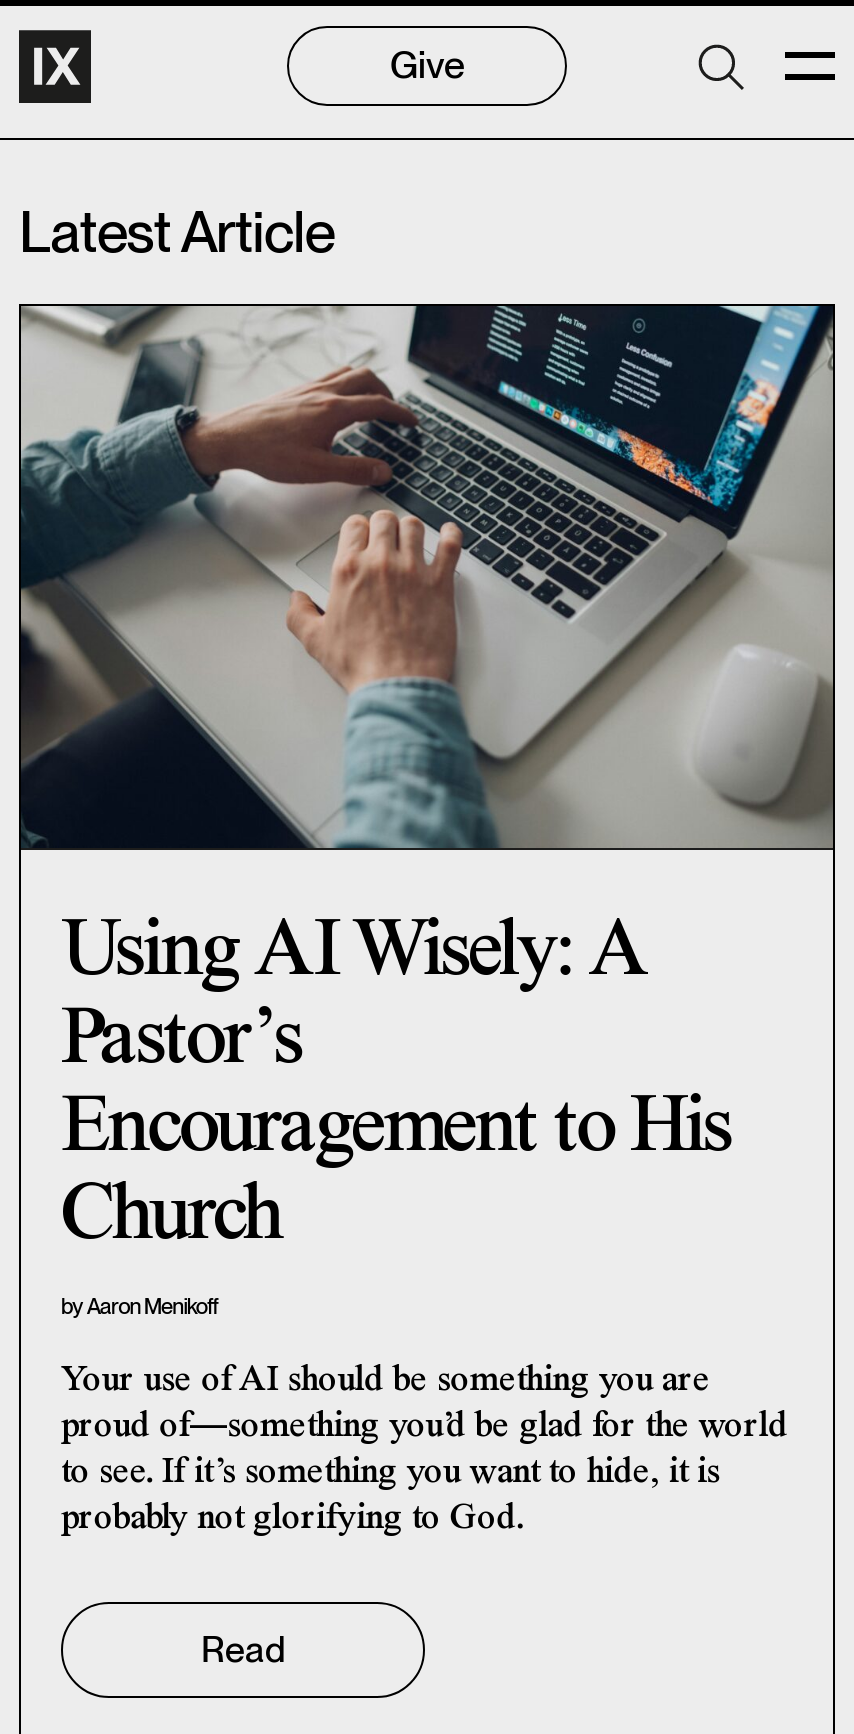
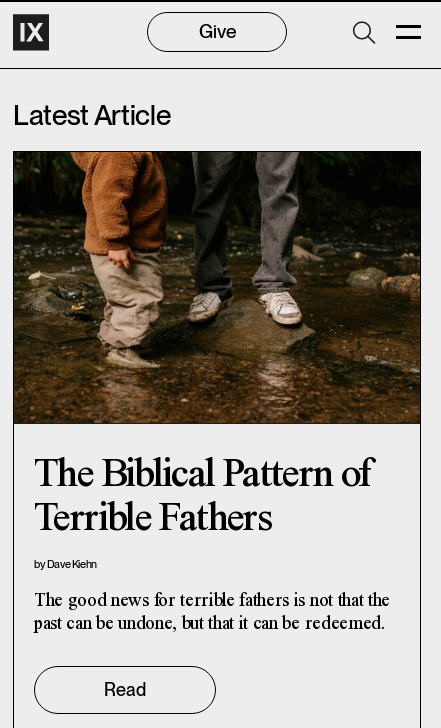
[19,304,835,1320] [image] | Using AI Wisely: A | Pastor’s | Encouragement to His | Church | byAaron Menikoff -> [13,151,421,571] [image] | The Biblical Pattern of | Terrible Fathers | by Dave Kiehn
[61,1362,788,1536] Your use of AI should be something you are | proud of—something you’d be glad for the world | to see. If it’s something you want to hide, it is | probably not glorifying to God. -> [34,592,390,633] The good news for terrible fathers is not that the | past can be undone, but that it can be redeemed.

